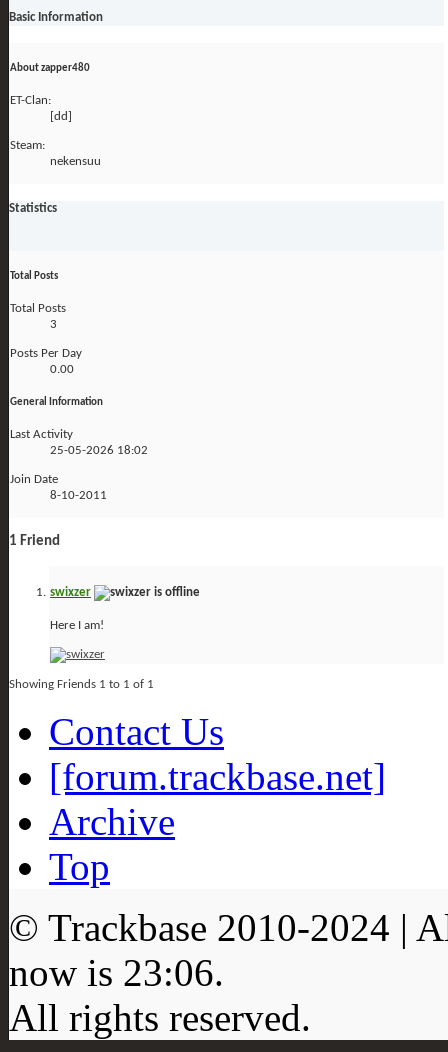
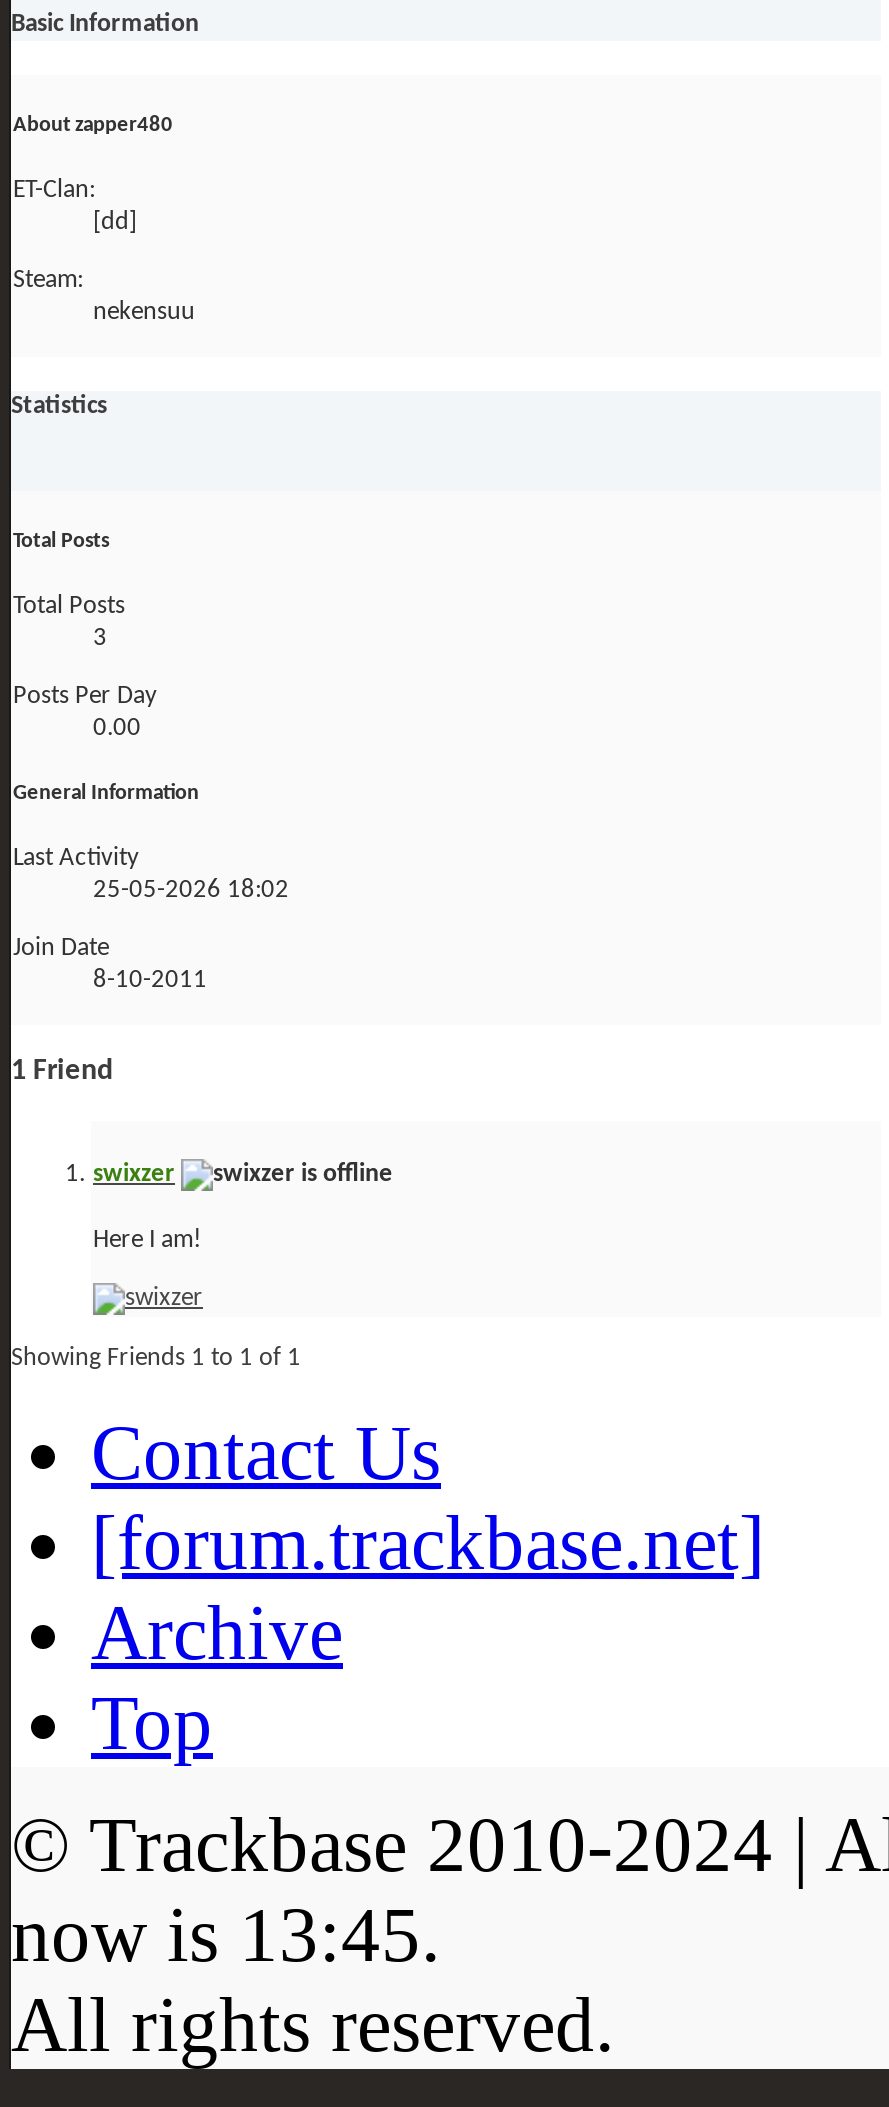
[9,951,224,994] now is 23:06. -> [11,1891,441,1977] now is 13:45.

